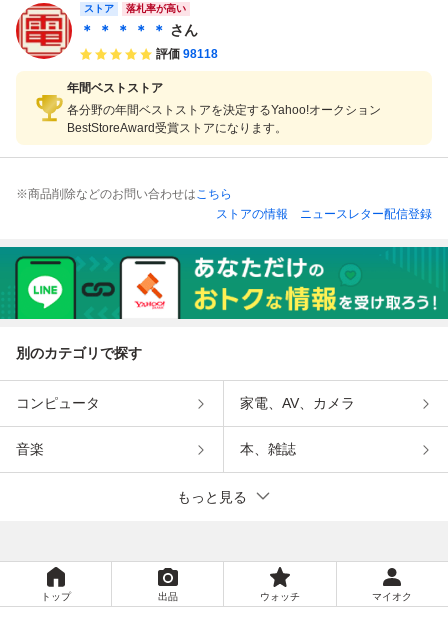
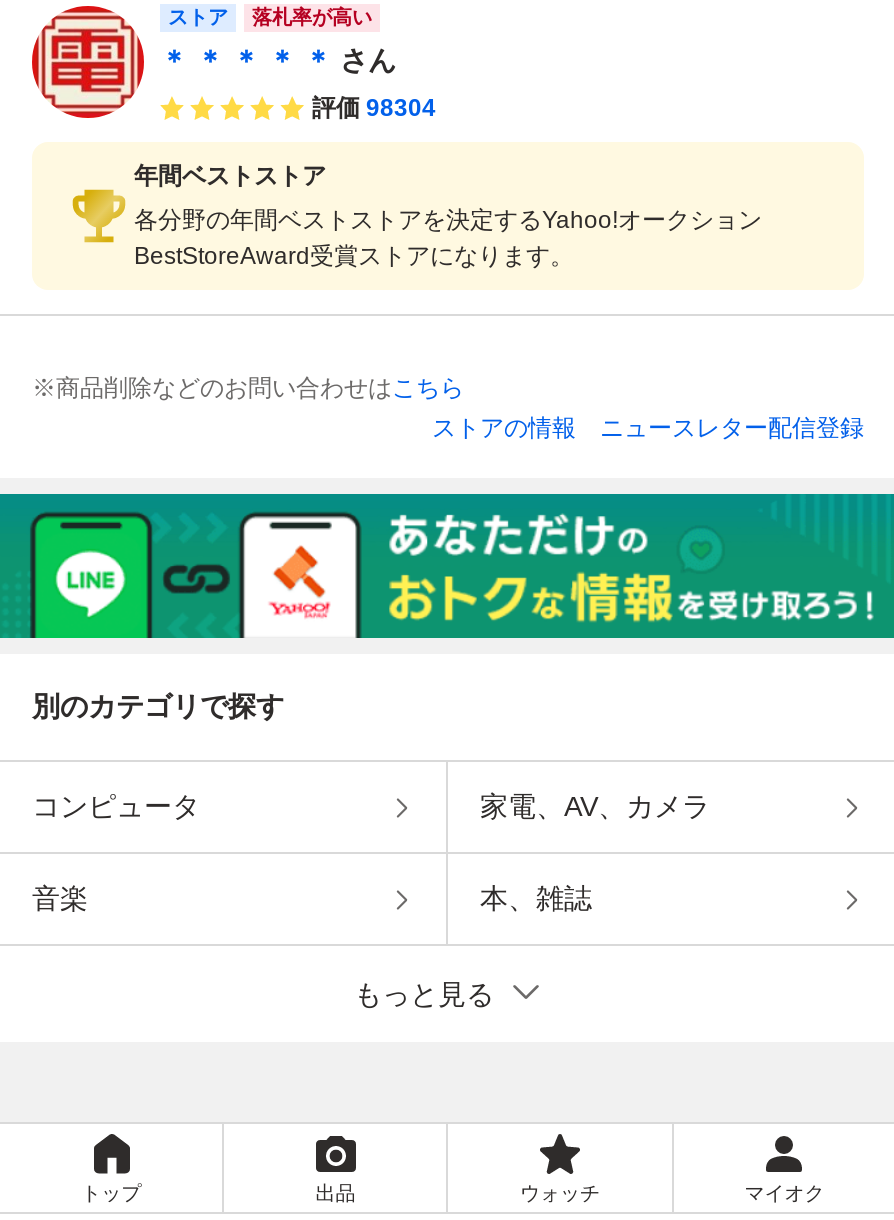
[156,47,218,61] 評価 98118 -> [312,94,436,122] 評価 98304

